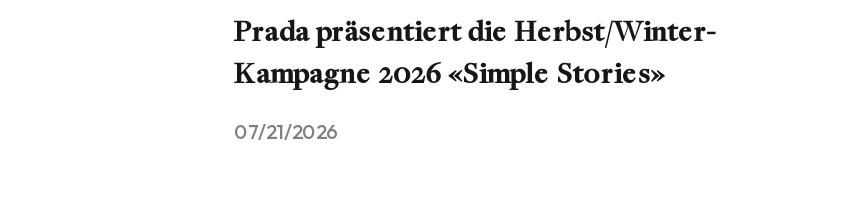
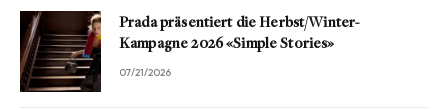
none -> [19,10,102,93] [image]

